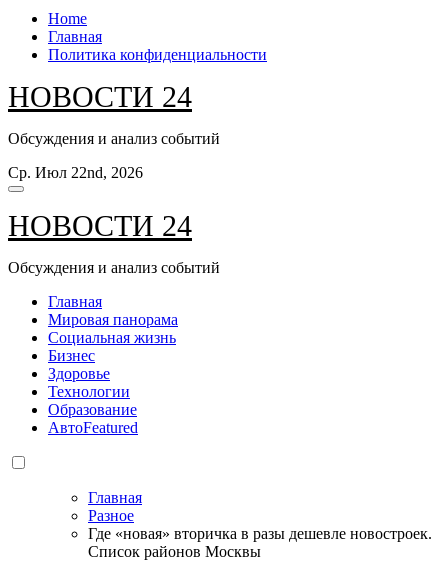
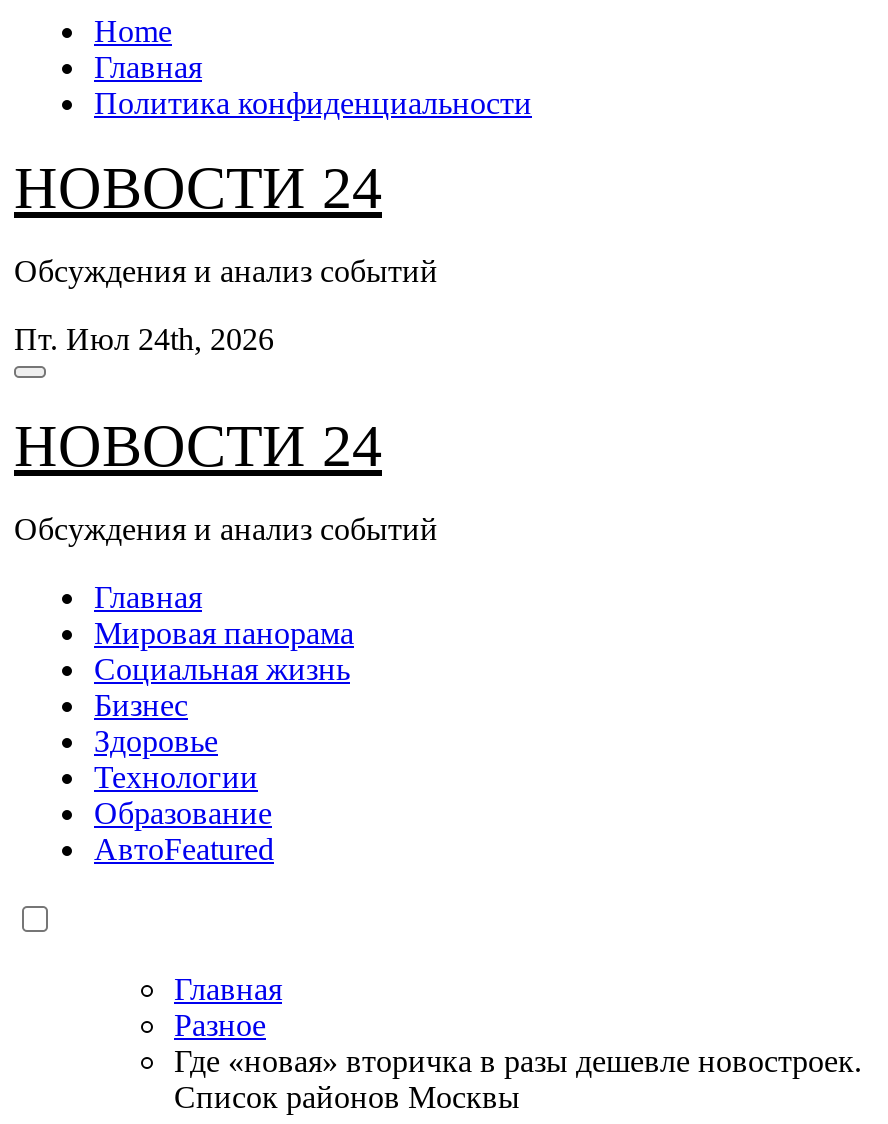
[8,164,143,181] Ср. Июл 22nd, 2026 -> [14,322,274,356] Пт. Июл 24th, 2026

